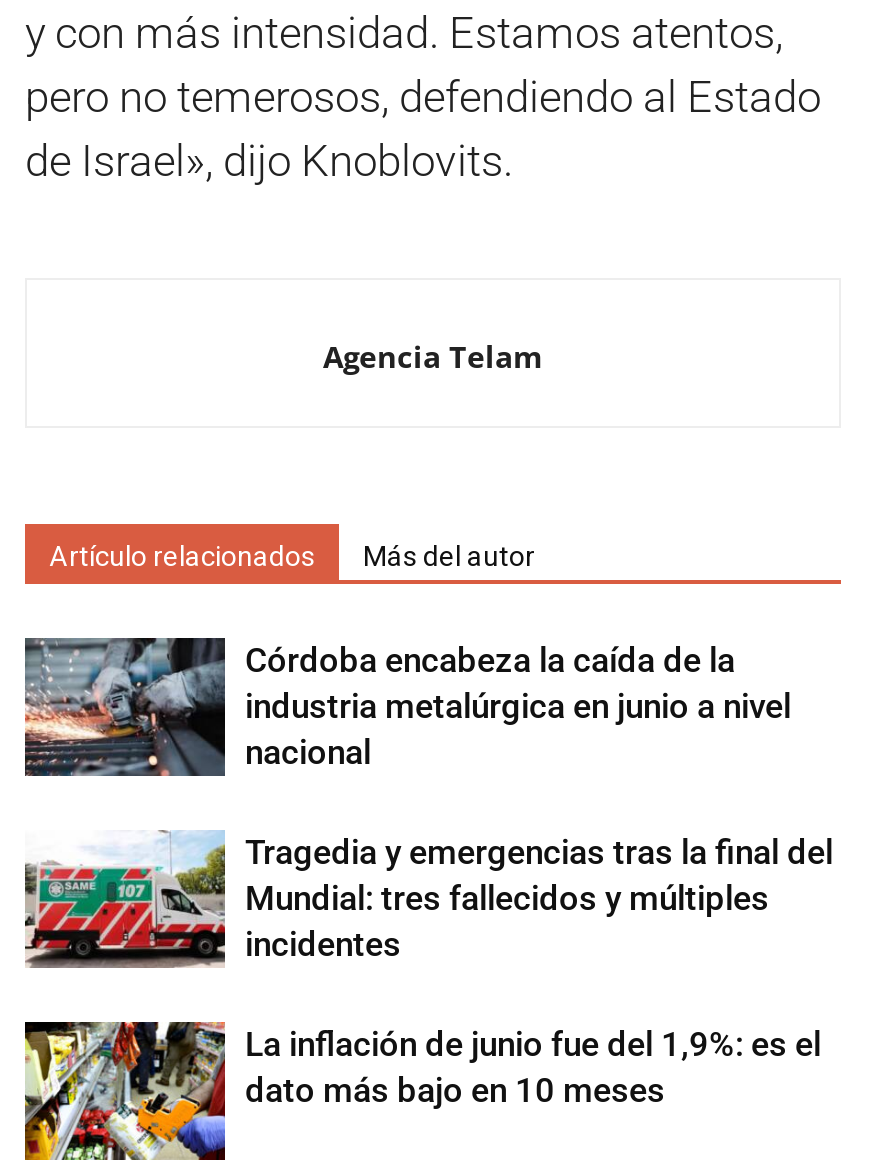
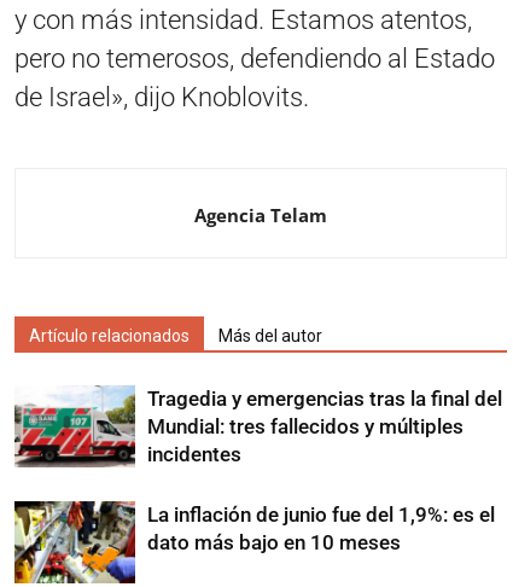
[23,636,791,778] [image] | Córdoba encabeza la caída de la | industria metalúrgica en junio a nivel | nacional -> none

